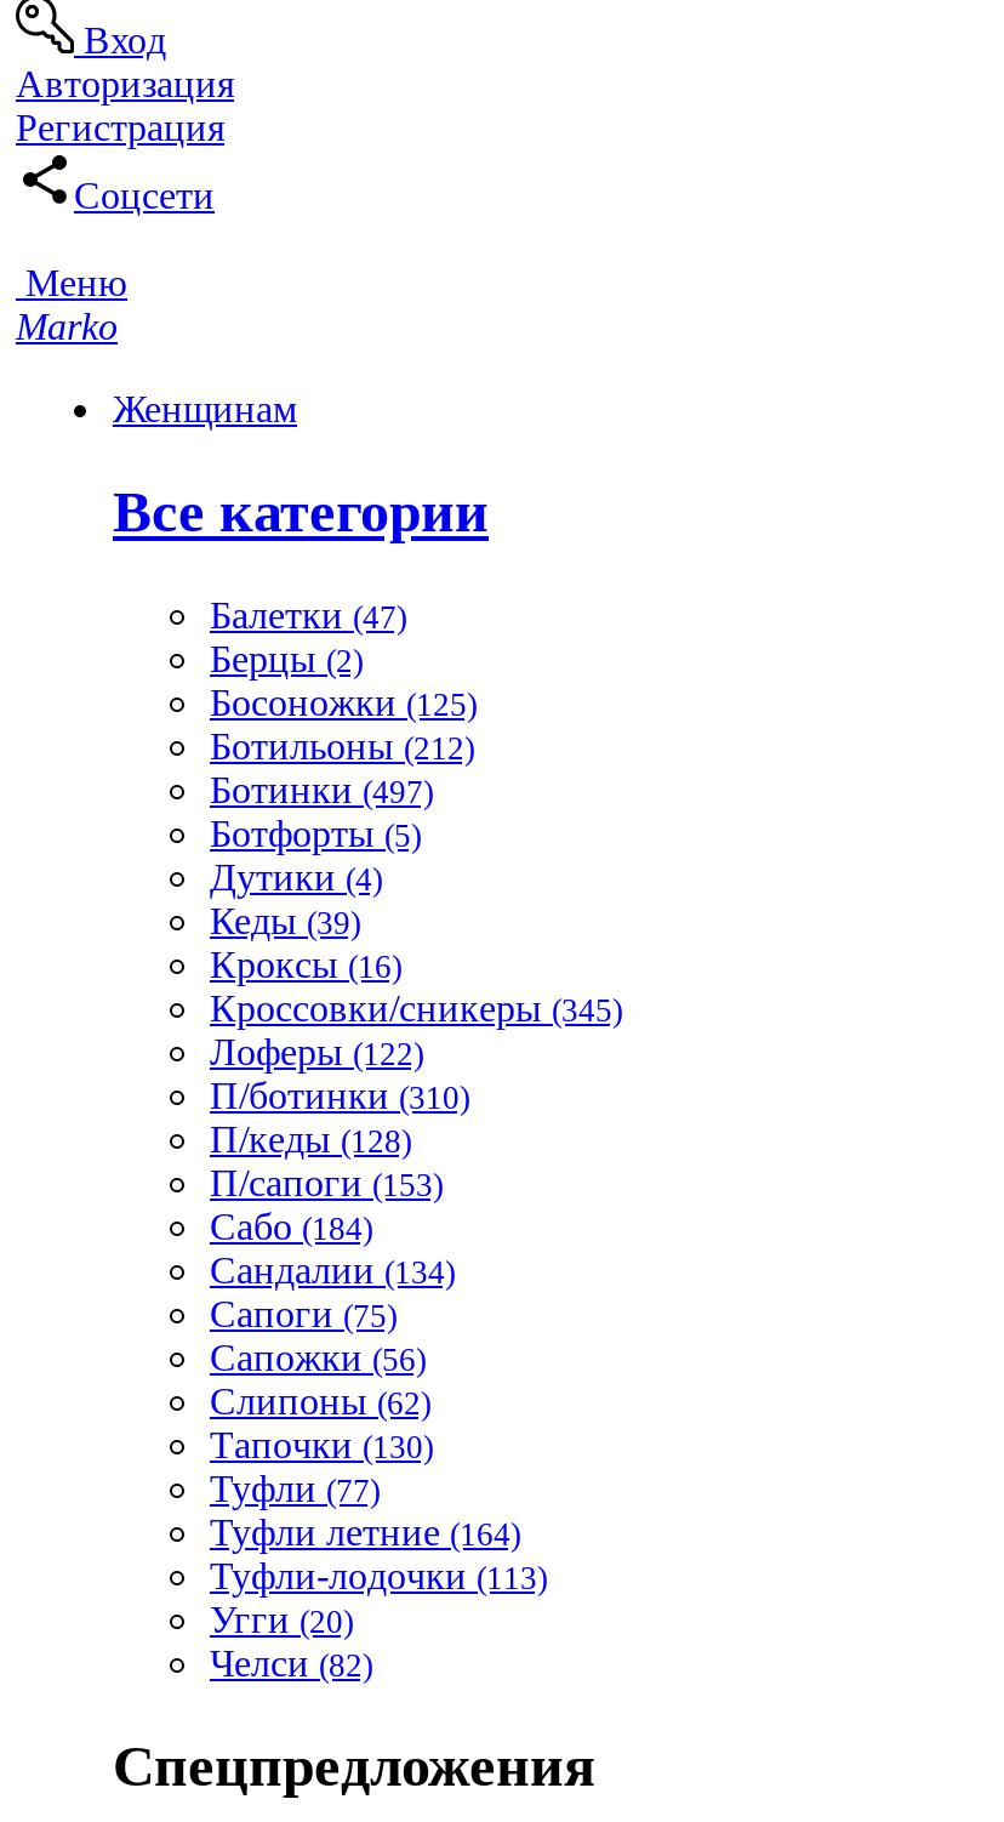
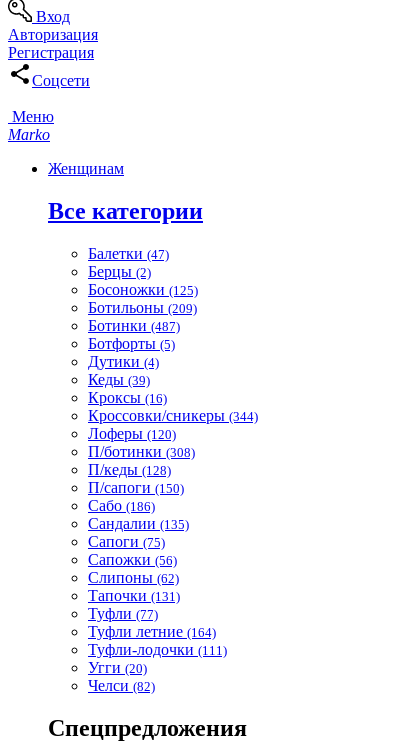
[210,725,474,766] Ботильоны (212) -> [88,299,197,316] Ботильоны (209)
[210,769,433,810] Ботинки (497) -> [88,317,180,334] Ботинки (487)
[210,987,622,1028] Кроссовки/сникеры (345) -> [88,407,258,424] Кроссовки/сникеры (344)
[210,1031,423,1072] Лоферы (122) -> [88,425,176,442] Лоферы (120)
[210,1074,469,1116] П/ботинки (310) -> [88,443,195,460] П/ботинки (308)
[210,1162,443,1203] П/сапоги (153) -> [88,479,184,496] П/сапоги (150)
[210,1205,372,1247] Сабо (184) -> [88,497,155,514] Сабо (186)
[210,1249,455,1290] Сандалии (134) -> [88,515,189,532] Сандалии (135)
[210,1424,433,1465] Тапочки (130) -> [88,587,180,604] Тапочки (131)
[210,1555,547,1596] Туфли-лодочки (113) -> [88,641,227,658] Туфли-лодочки (111)

